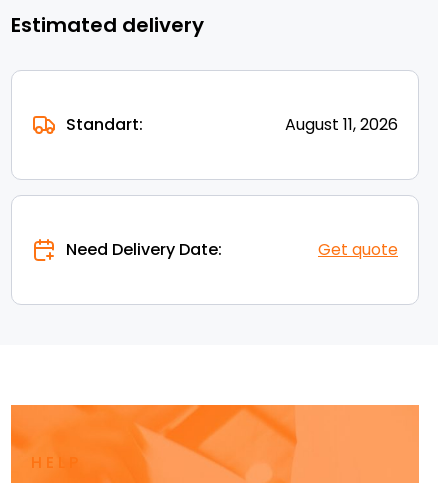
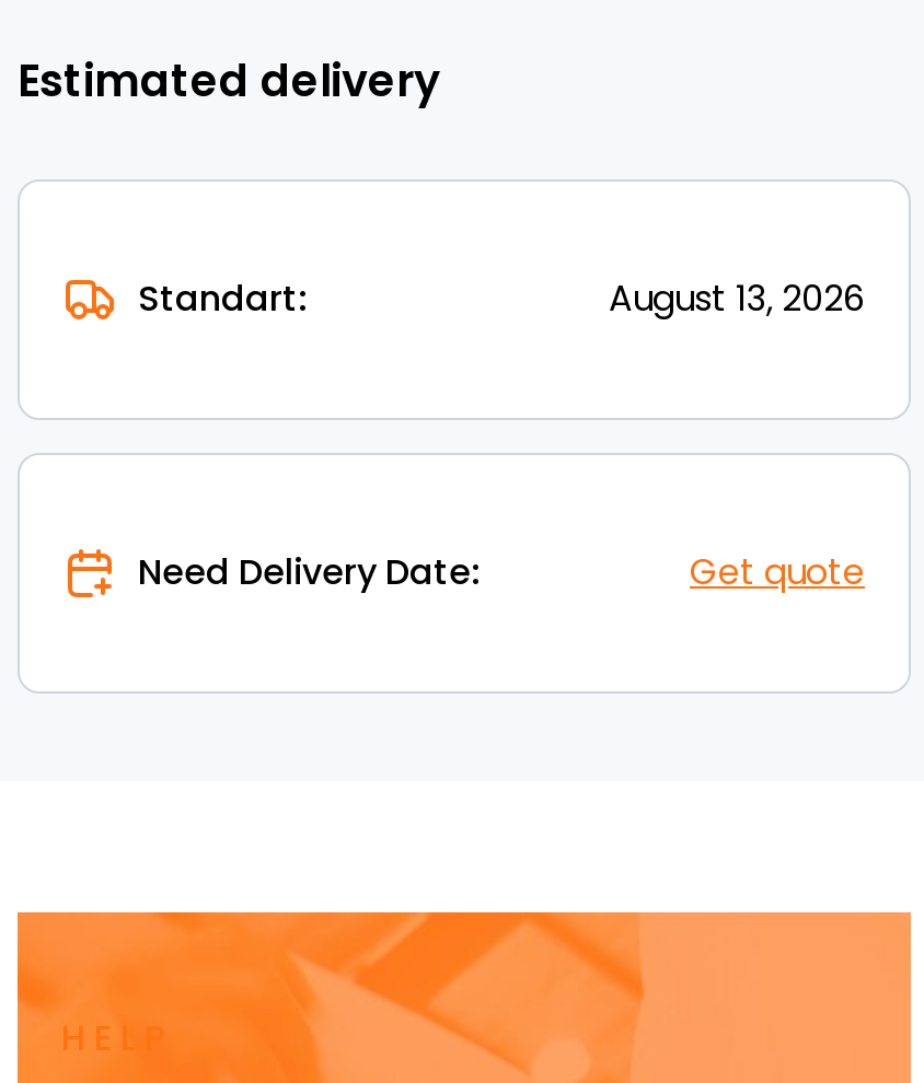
[285,113,398,136] August 11, 2026 -> [609,273,865,324] August 13, 2026

